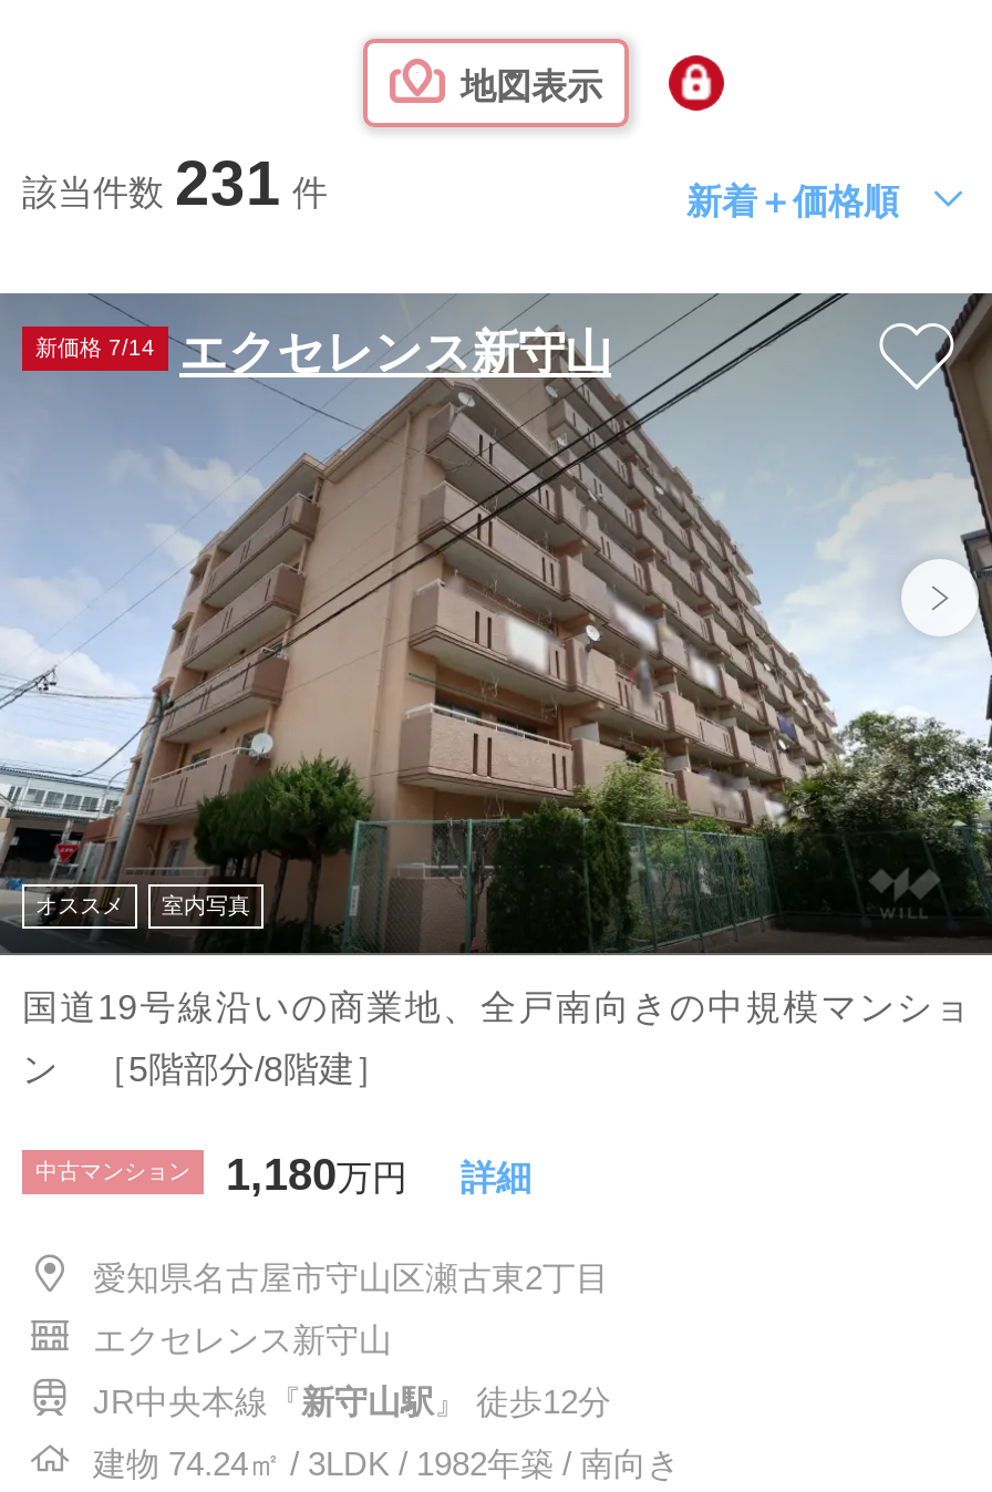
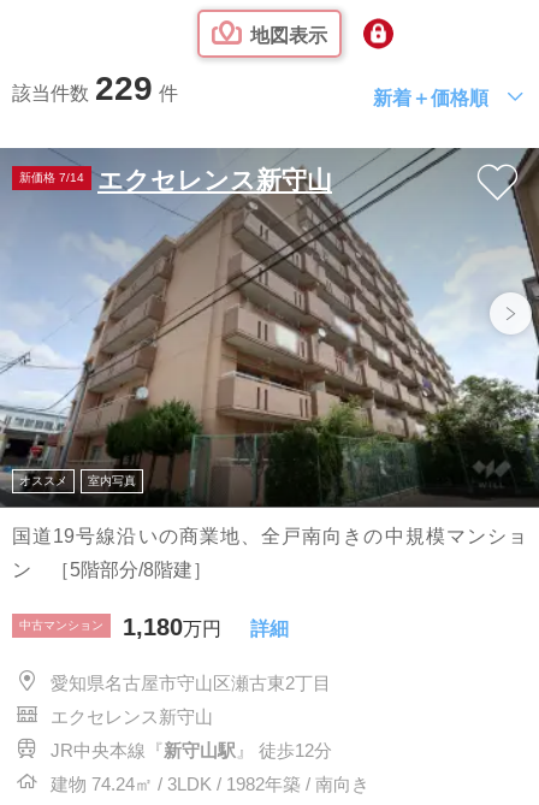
[22,149,328,217] 該当件数 231 件 -> [12,69,178,107] 該当件数 229 件

